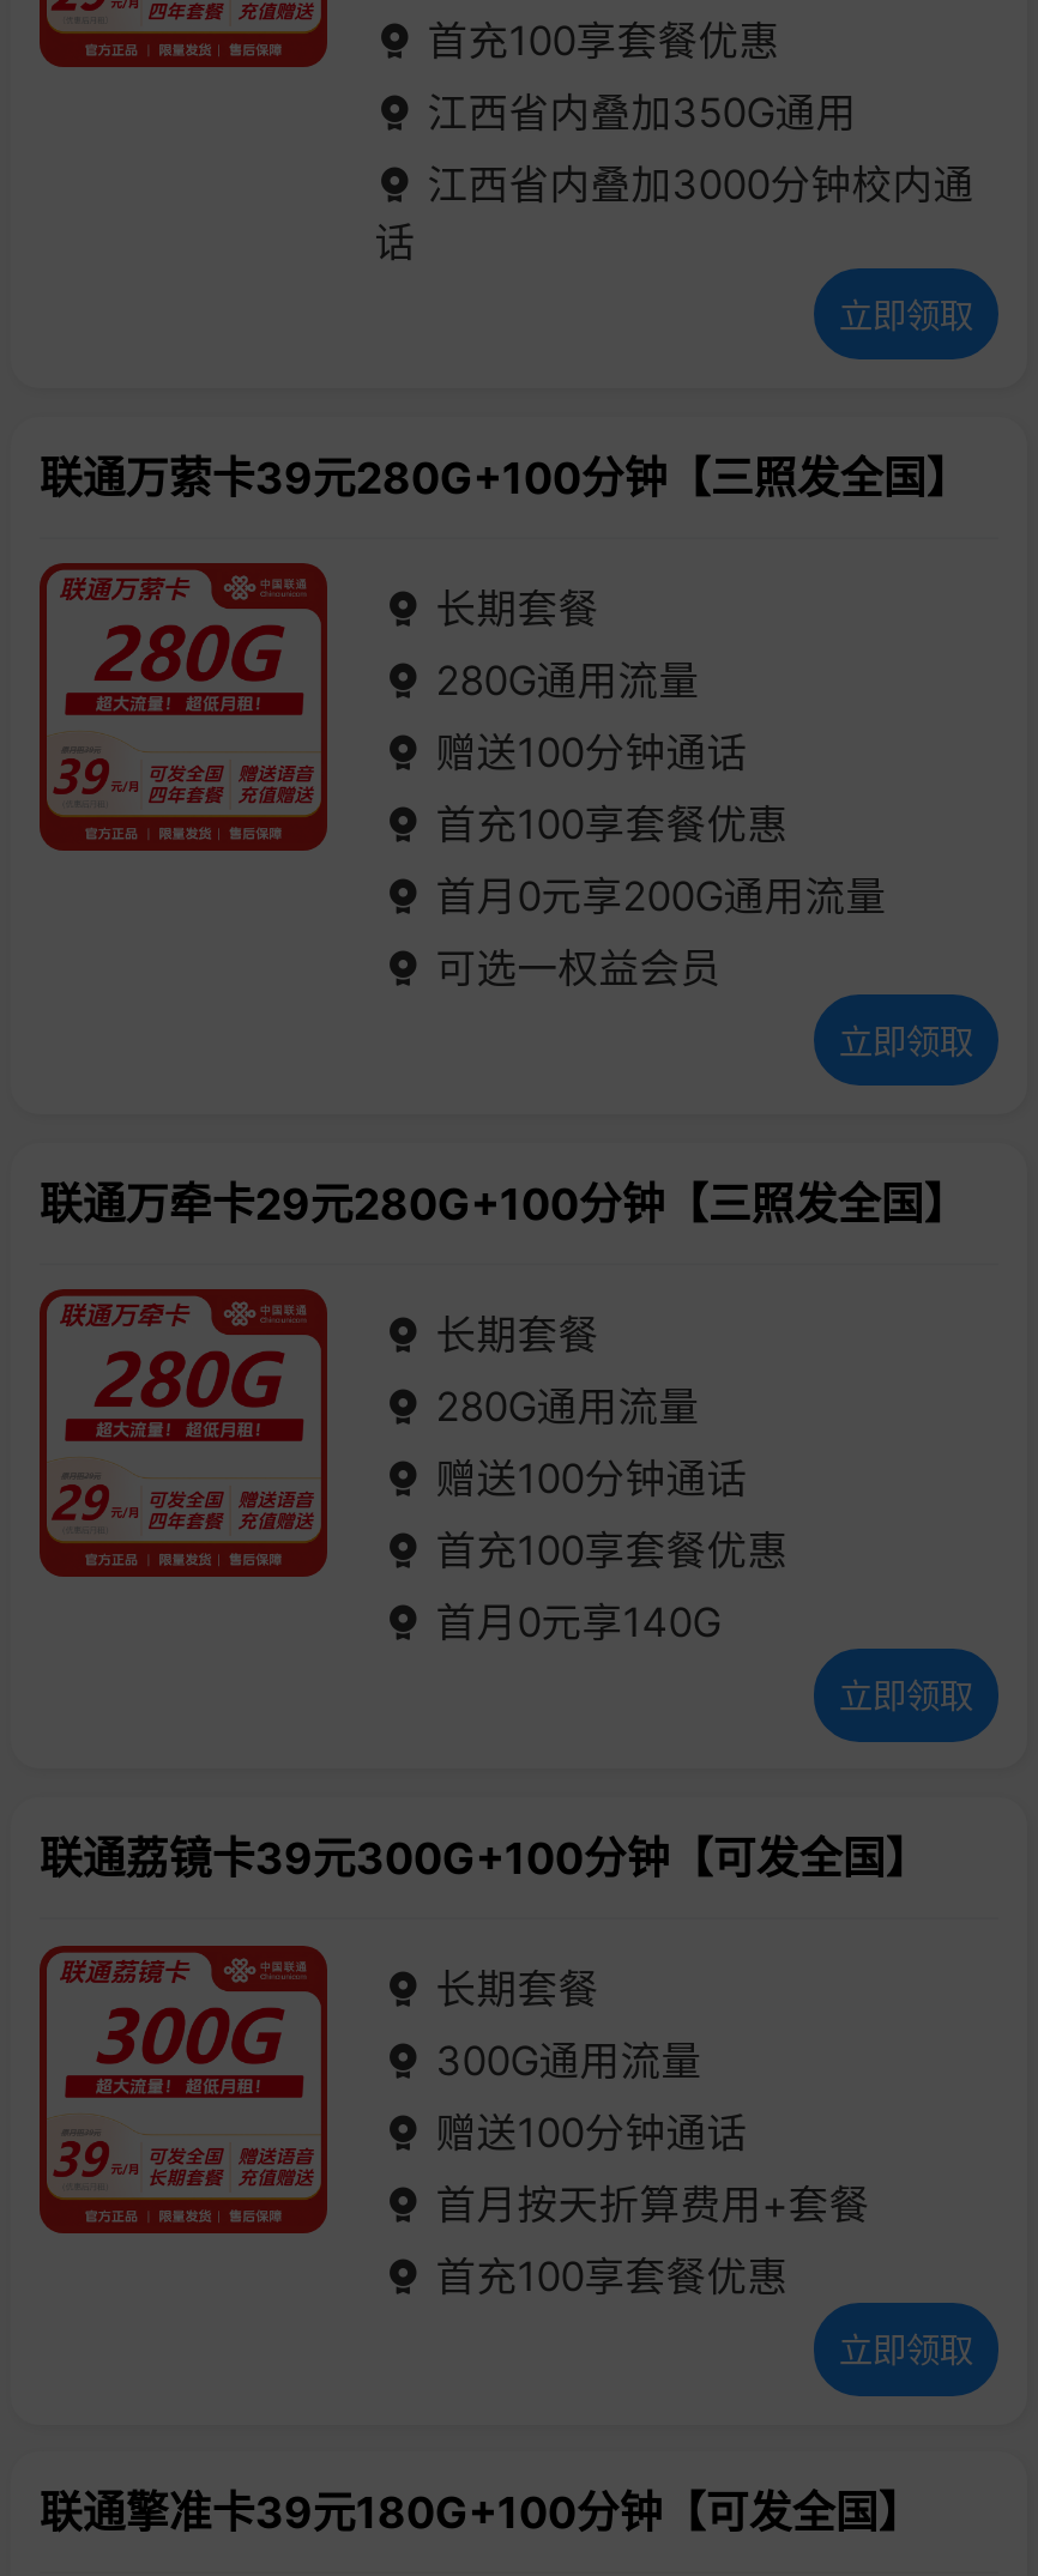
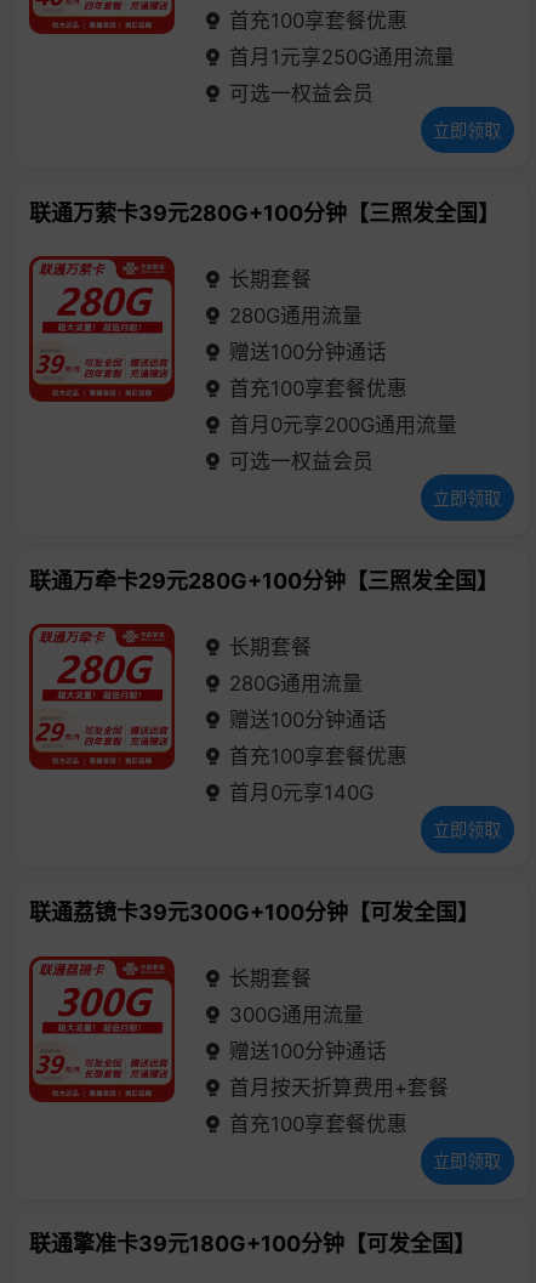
[415,89,856,137] 江西省内叠加350G通用 -> [223,45,455,69] 首月1元享250G通用流量
[374,161,974,266] 江西省内叠加3000分钟校内通 | 话 -> [223,82,374,106] 可选一权益会员

